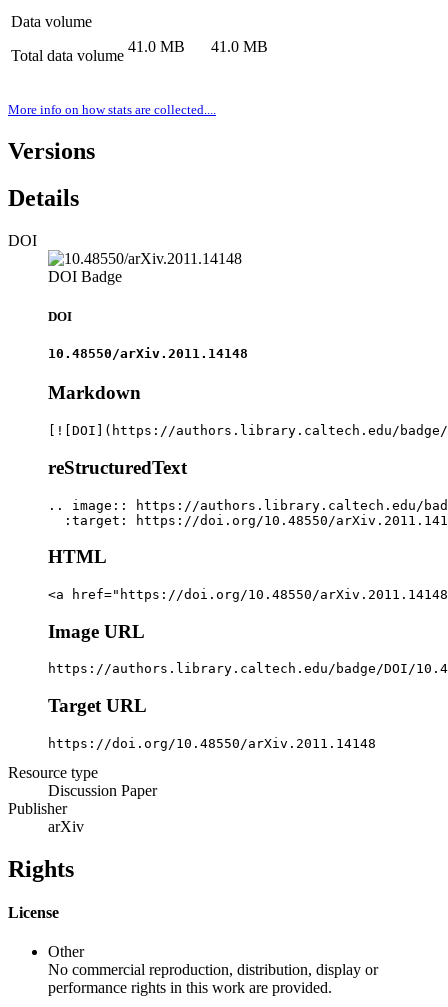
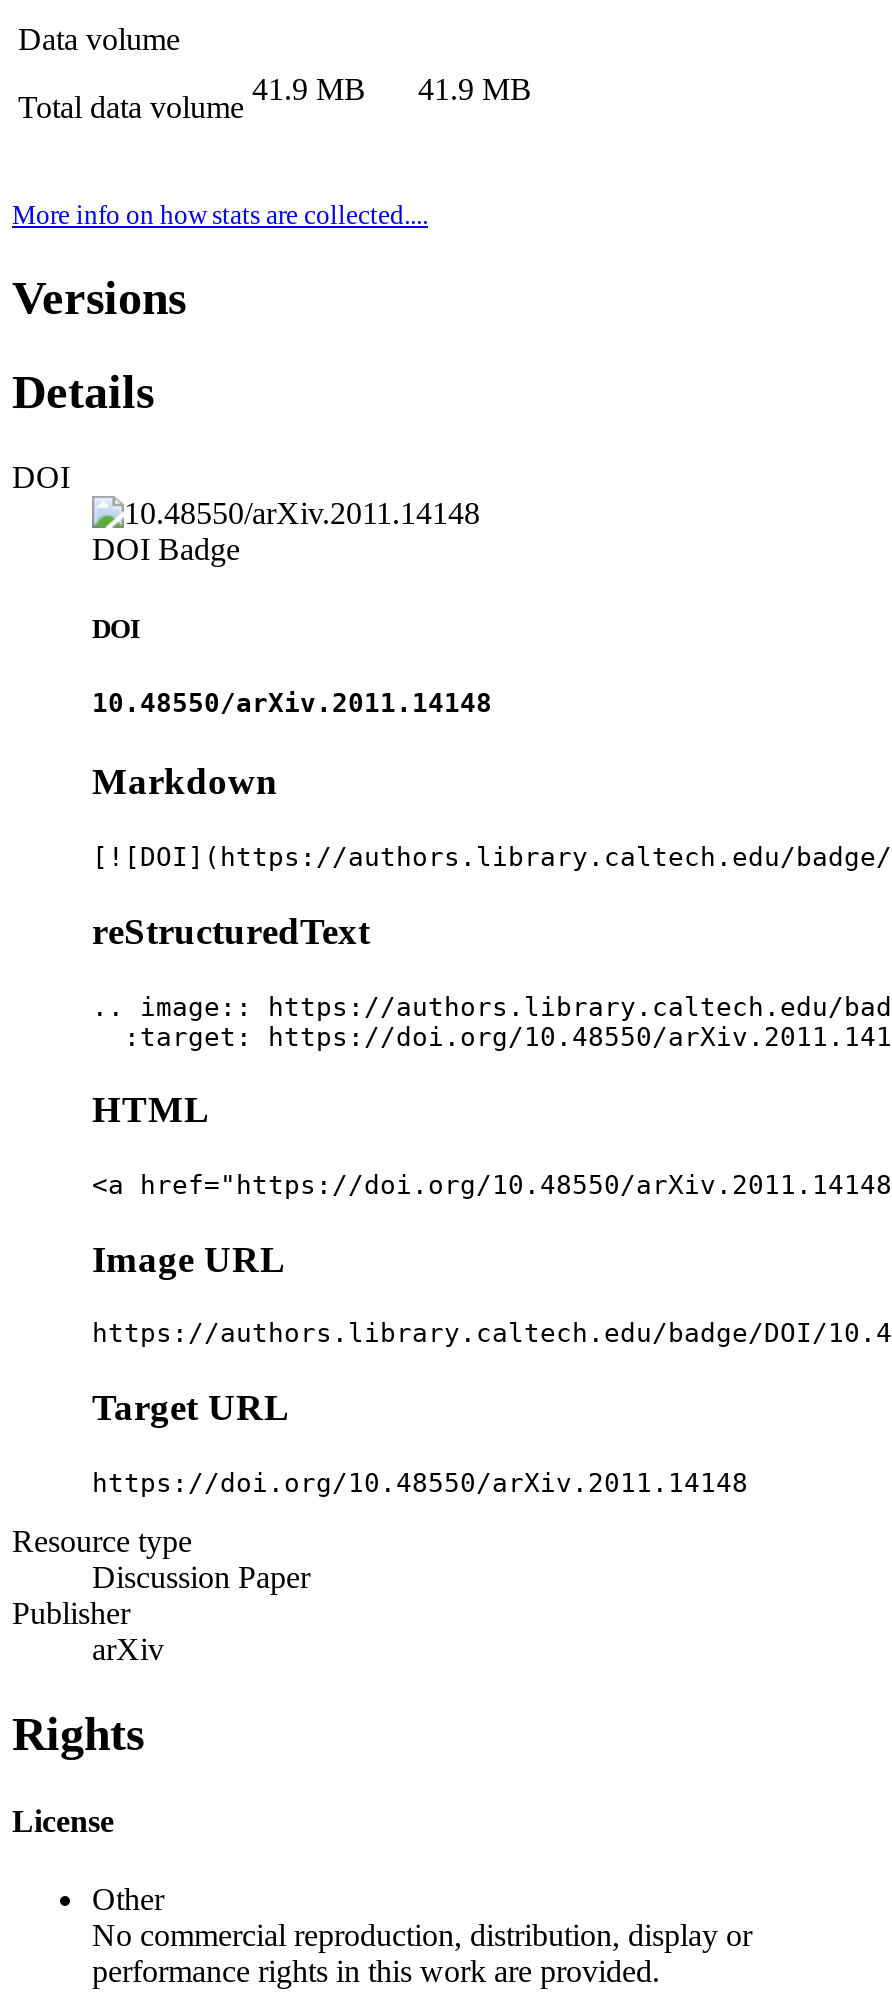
[128,38,185,55] 41.0 MB -> [252,72,366,106] 41.9 MB
[211,38,268,55] 41.0 MB -> [418,72,532,106] 41.9 MB

